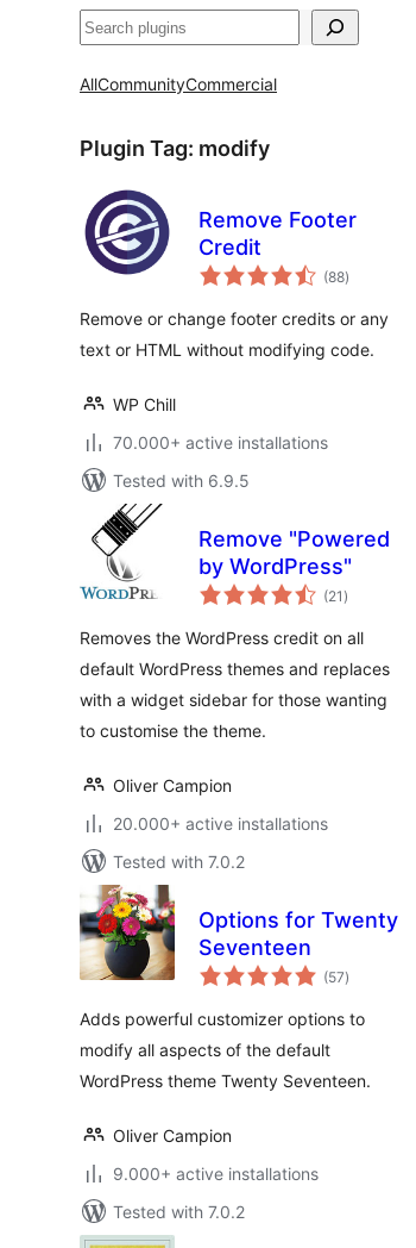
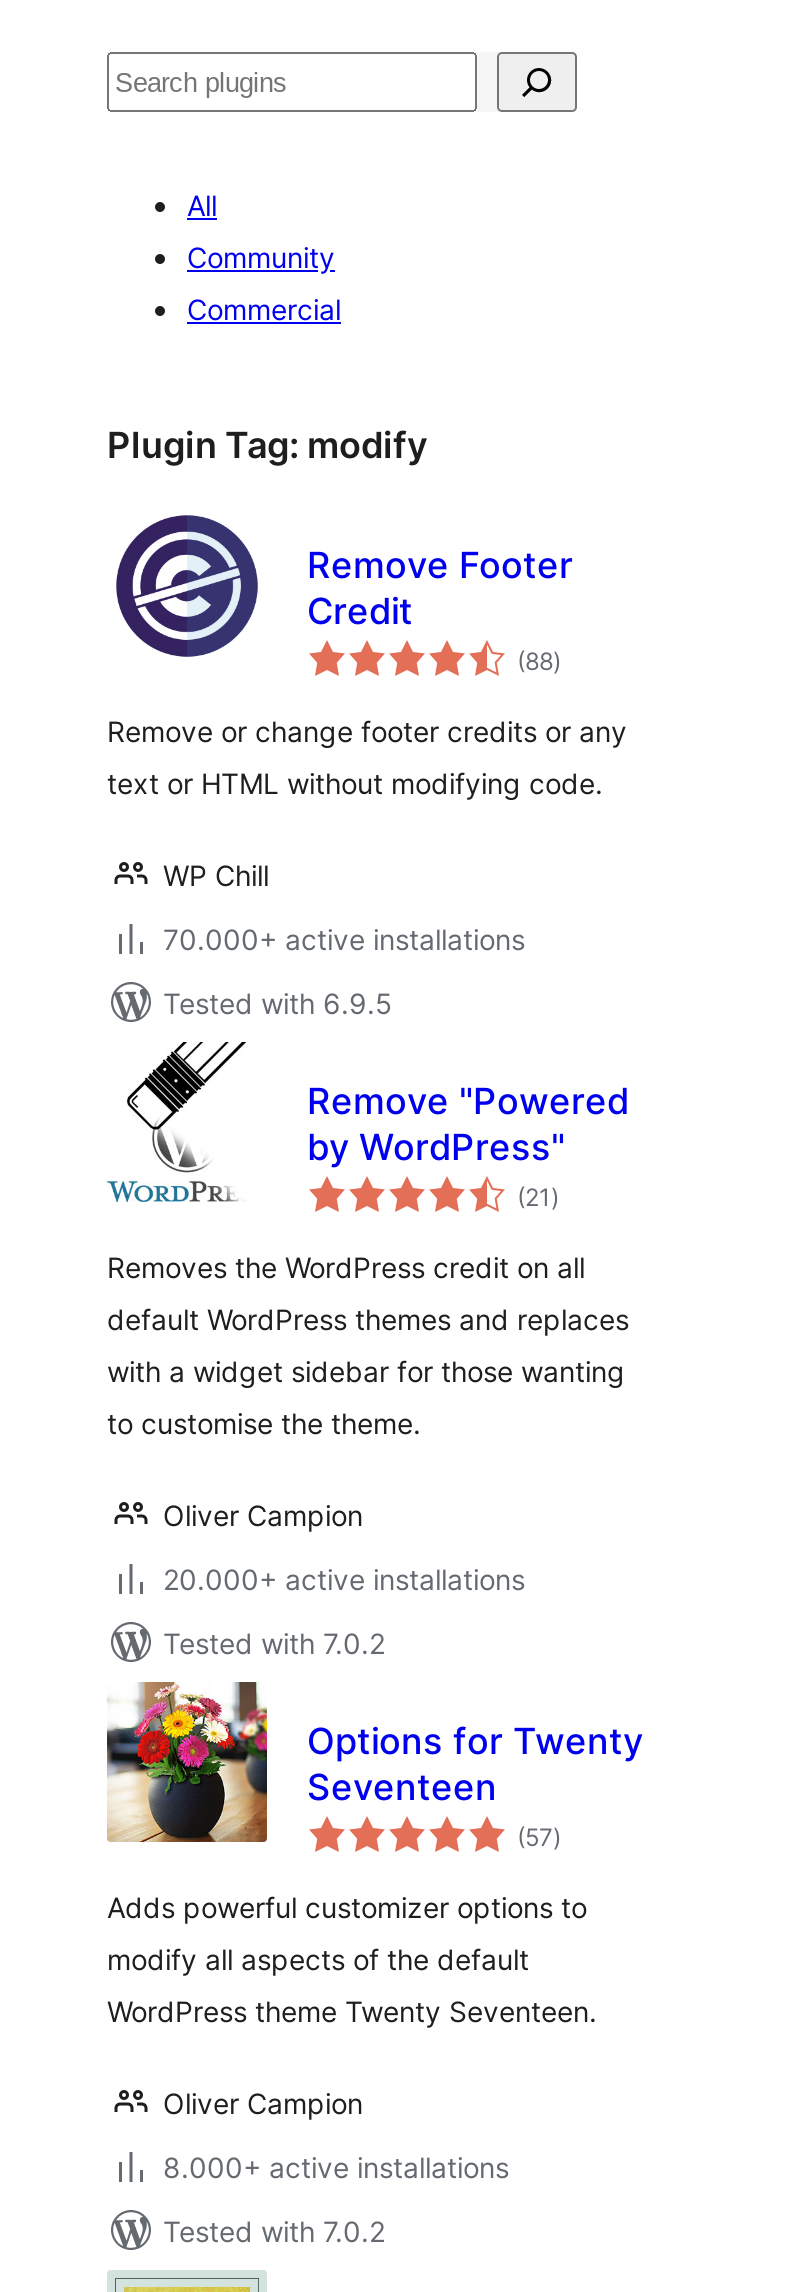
[113,1163,319,1184] 9.000+ active installations -> [163,2150,509,2184] 8.000+ active installations

